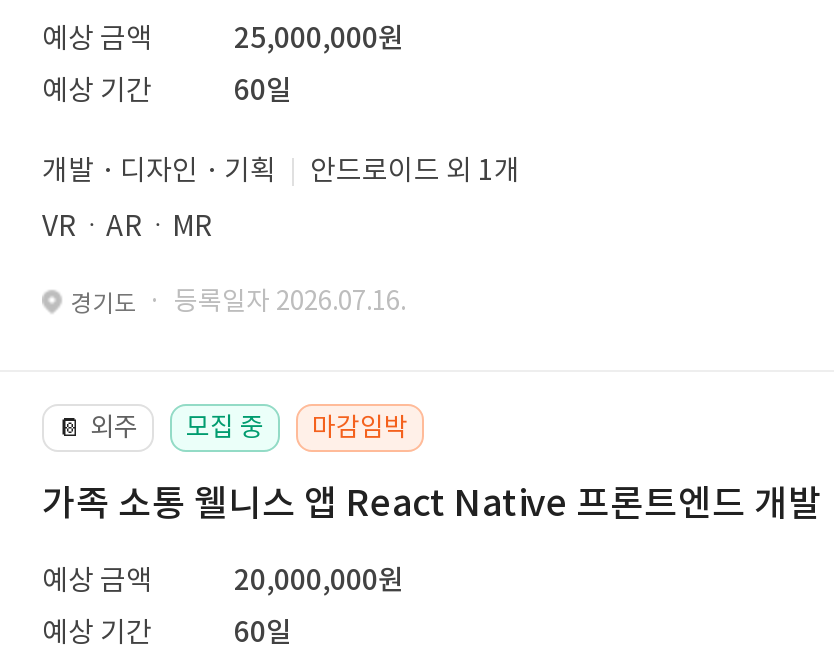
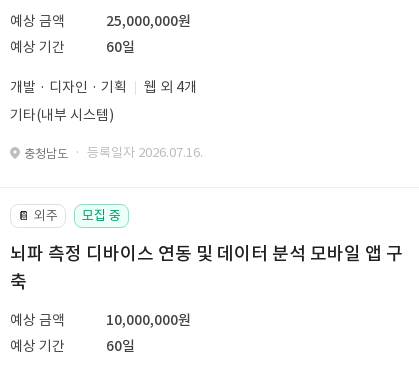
[310,152,520,188] 안드로이드 외 1개 -> [144,78,197,96] 웹 외 4개
[42,208,214,244] VRㆍARㆍMR -> [10,106,114,124] 기타(내부 시스템)
[70,284,406,318] 경기도 · 등록일자 2026.07.16. -> [24,144,203,161] 충청남도 · 등록일자 2026.07.16.
[42,410,822,526] 마감임박 | 가족 소통 웰니스 앱 React Native 프론트엔드 개발 -> [10,242,403,293] 뇌파 측정 디바이스 연동 및 데이터 분석 모바일 앱 구 | 축
[234,562,404,598] 20,000,000원 -> [106,311,191,329] 10,000,000원

